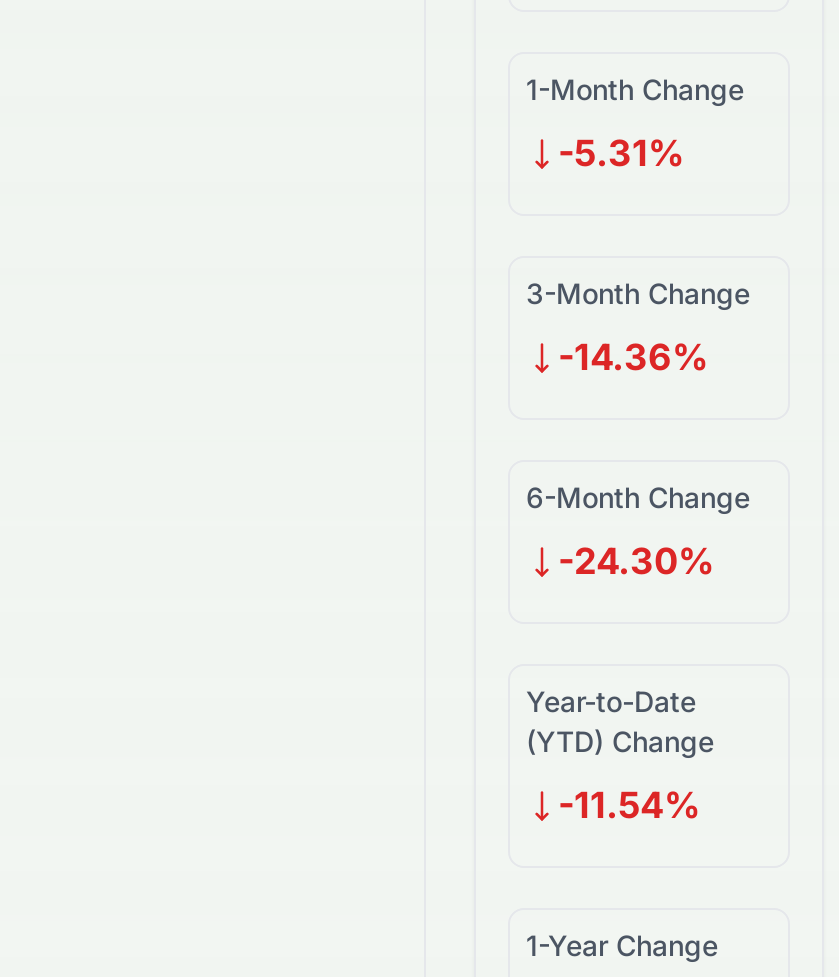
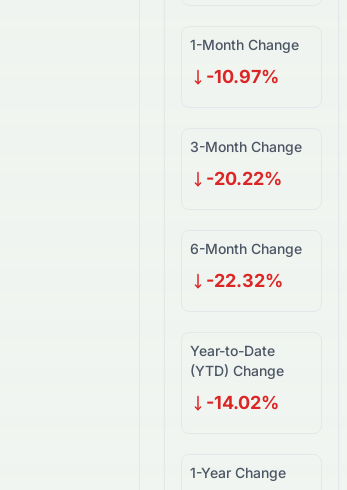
[558,132,684,174] -5.31% -> [206,66,279,87] -10.97%
[558,336,708,378] -14.36% -> [206,168,282,189] -20.22%
[558,540,714,582] -24.30% -> [206,270,283,291] -22.32%
[558,784,700,826] -11.54% -> [206,392,279,413] -14.02%

